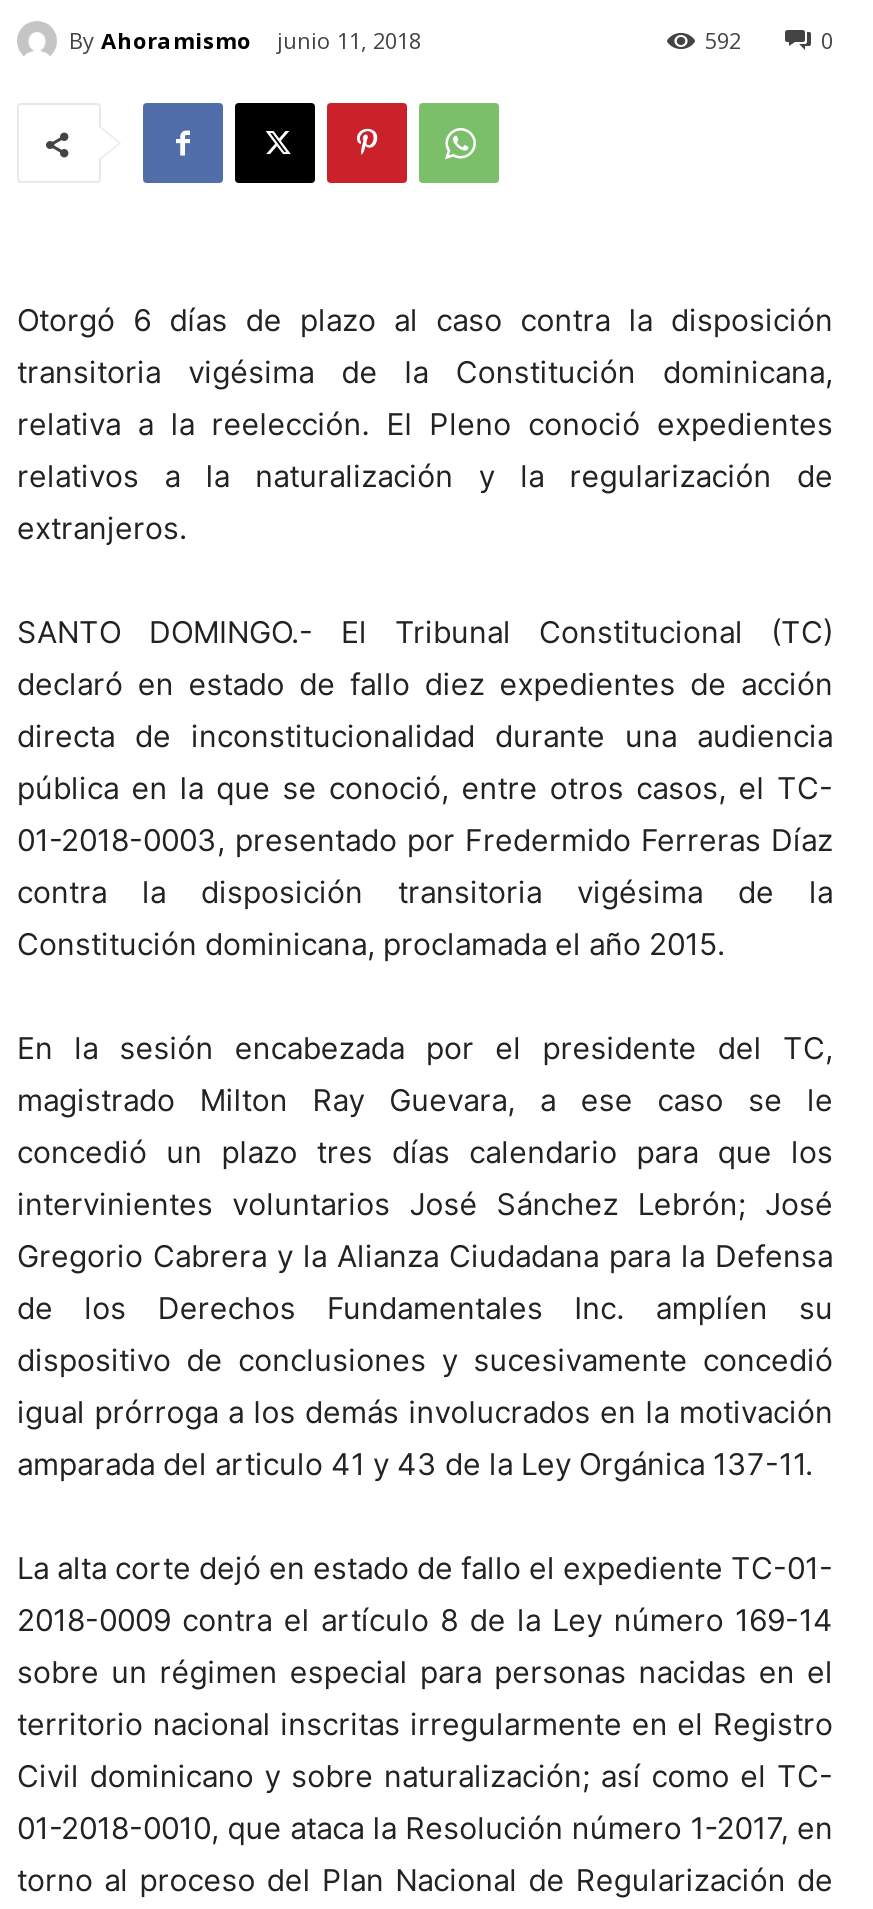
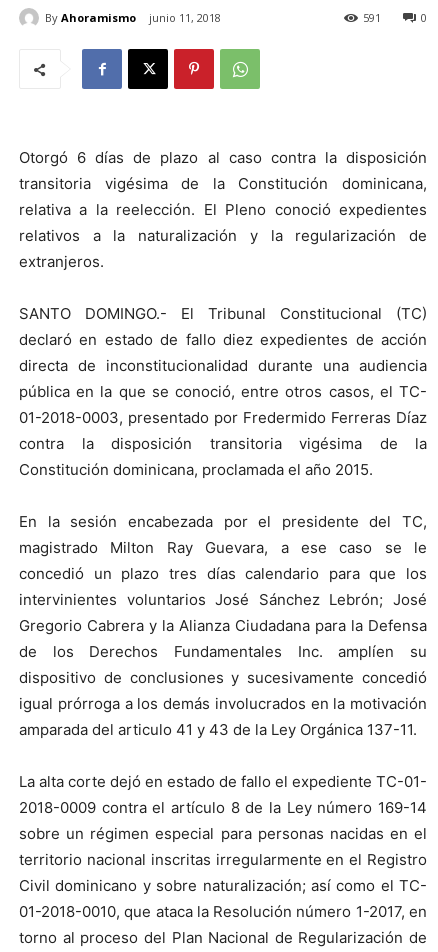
[705,25,741,55] 592 -> [363,10,381,25] 591

